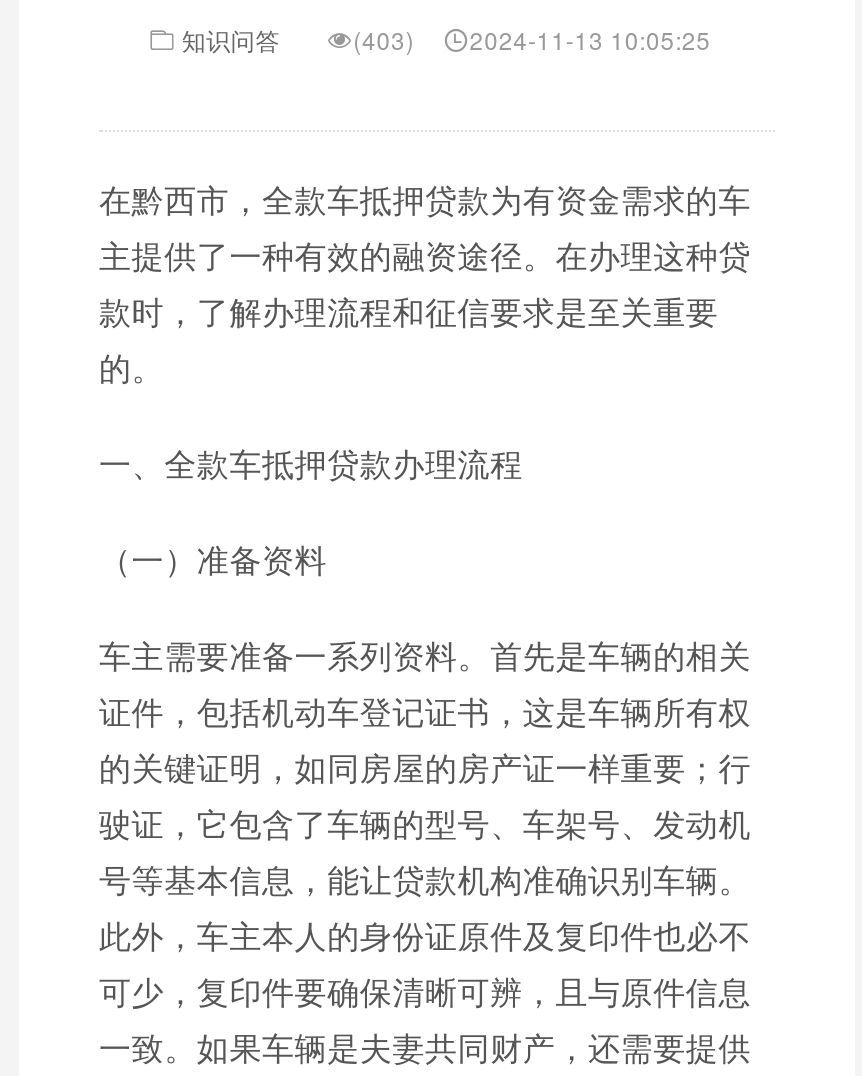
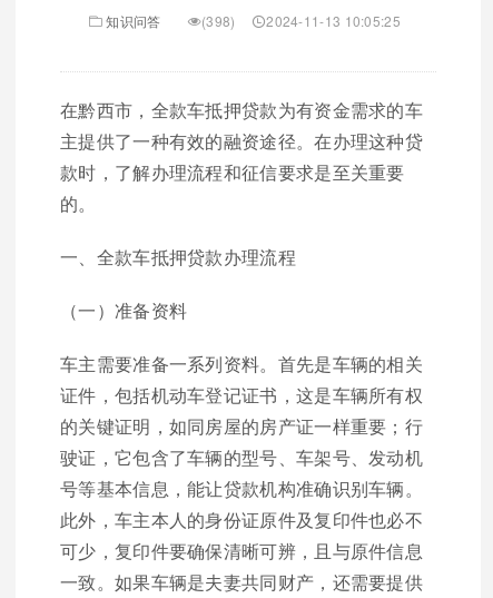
[353,22,711,56] (403) 2024-11-13 10:05:25 -> [202,11,401,30] (398) 2024-11-13 10:05:25

